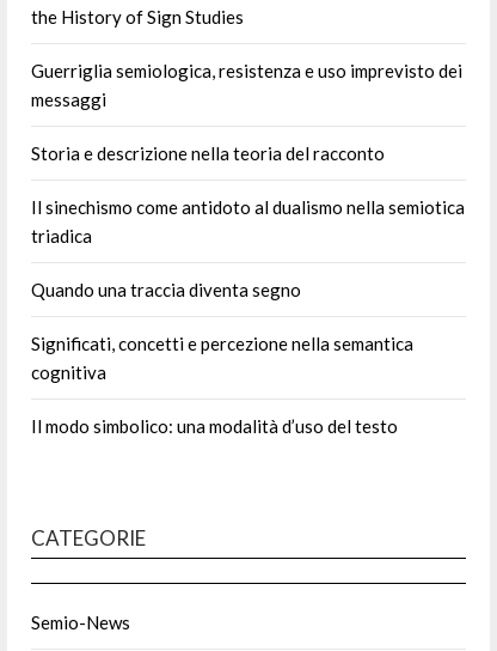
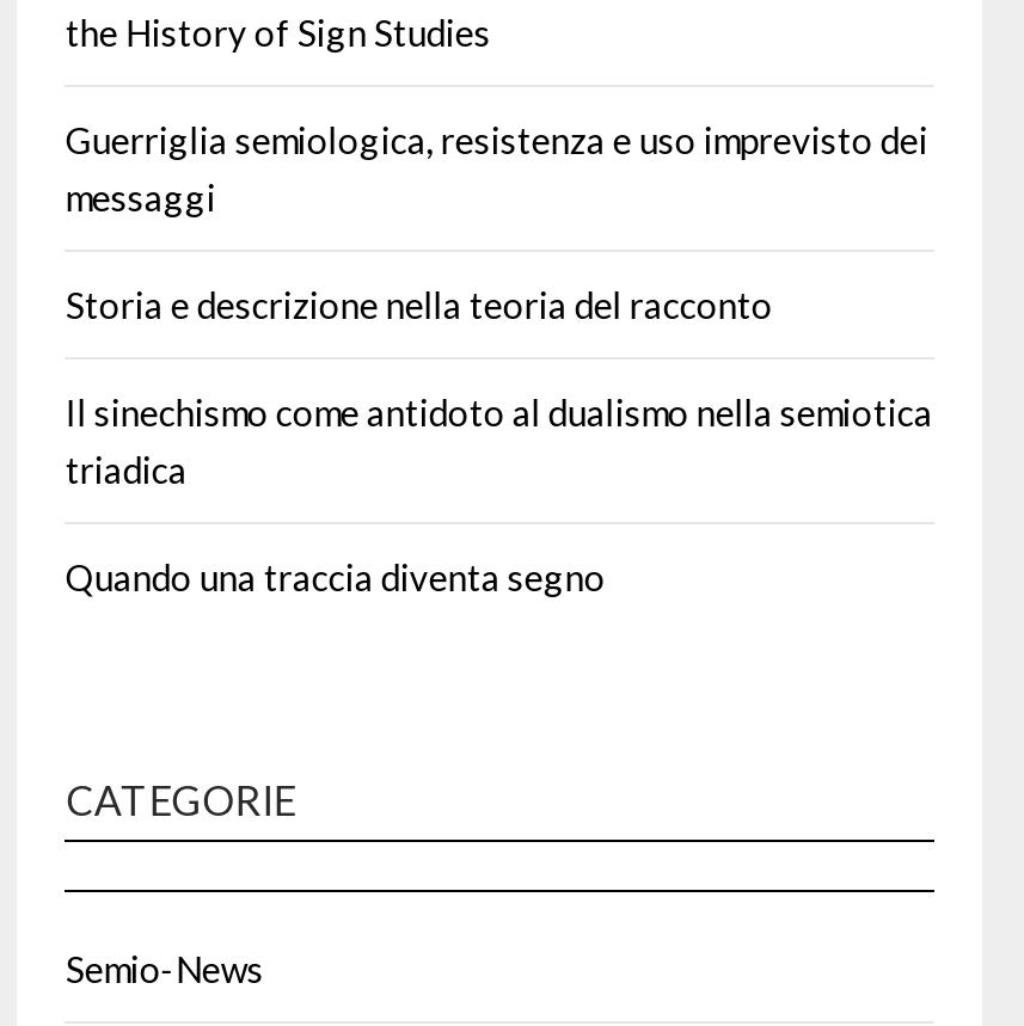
[32,333,414,437] Significati, concetti e percezione nella semantica | cognitiva | Il modo simbolico: una modalità d’uso del testo -> none

